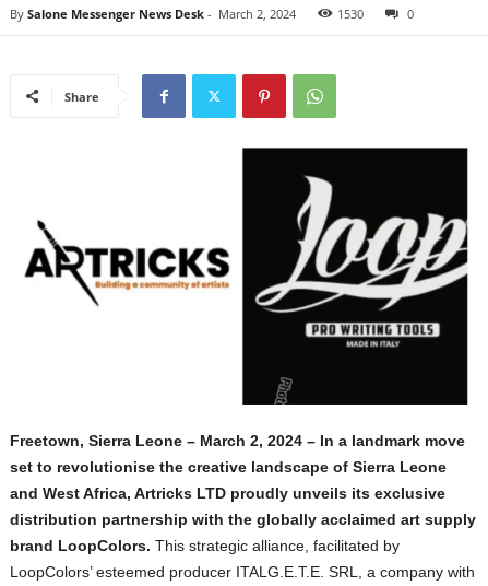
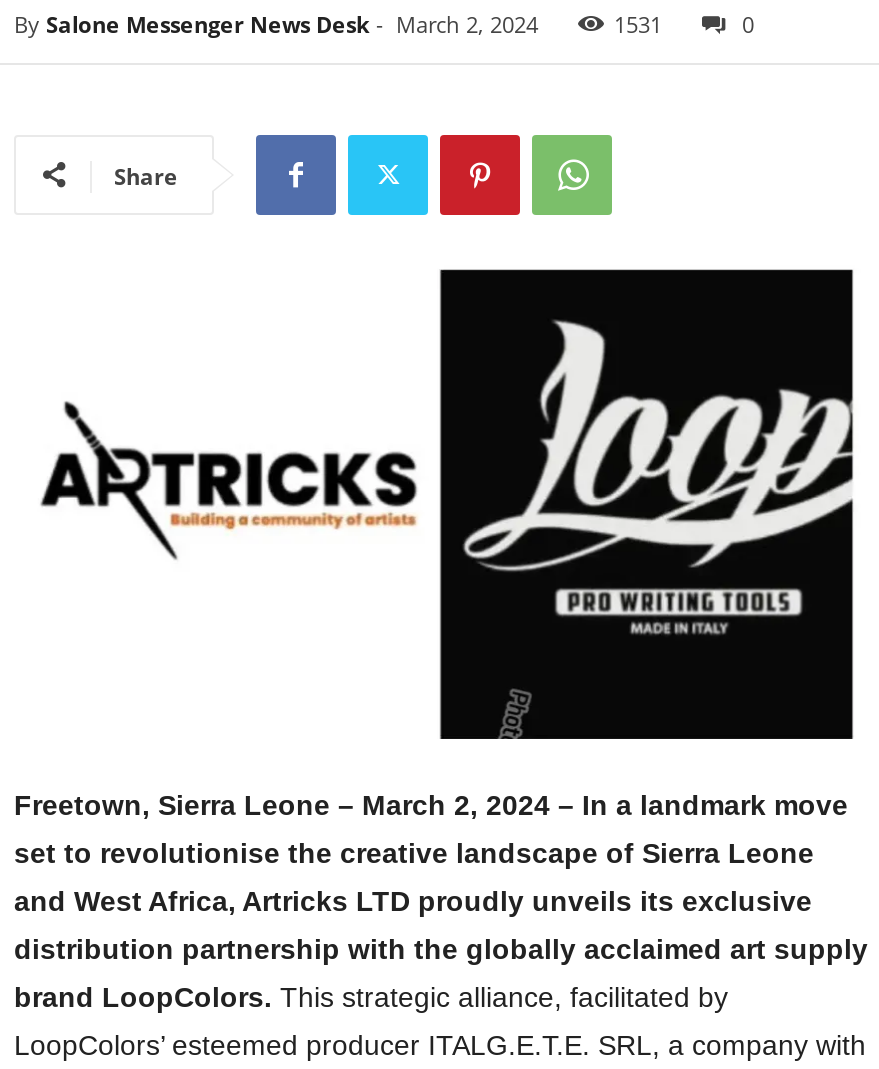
[337,5,364,22] 1530 -> [614,9,662,39] 1531

